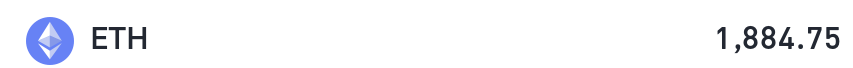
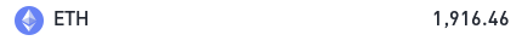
[714,25,842,57] 1,884.75 -> [432,11,510,30] 1,916.46

